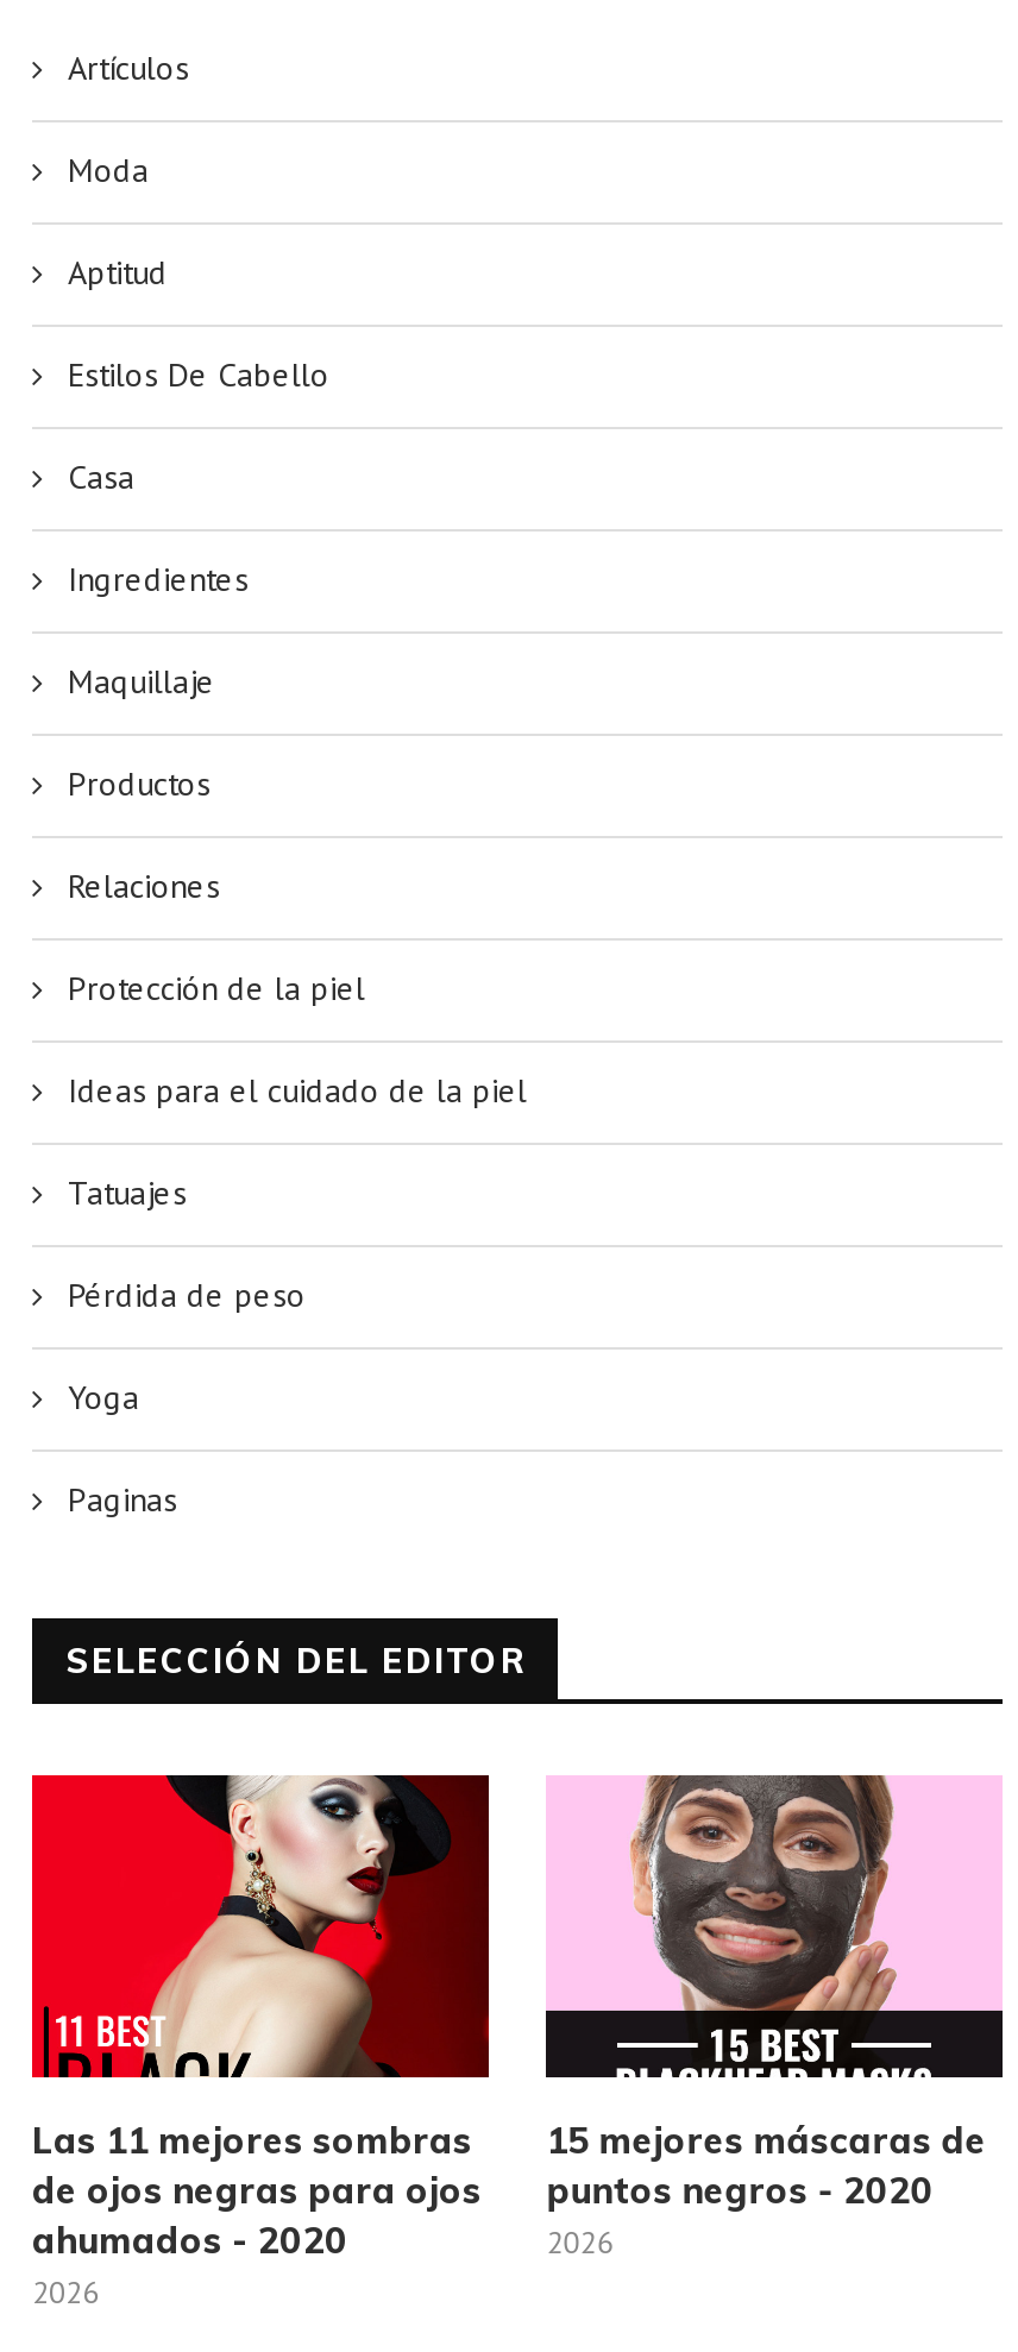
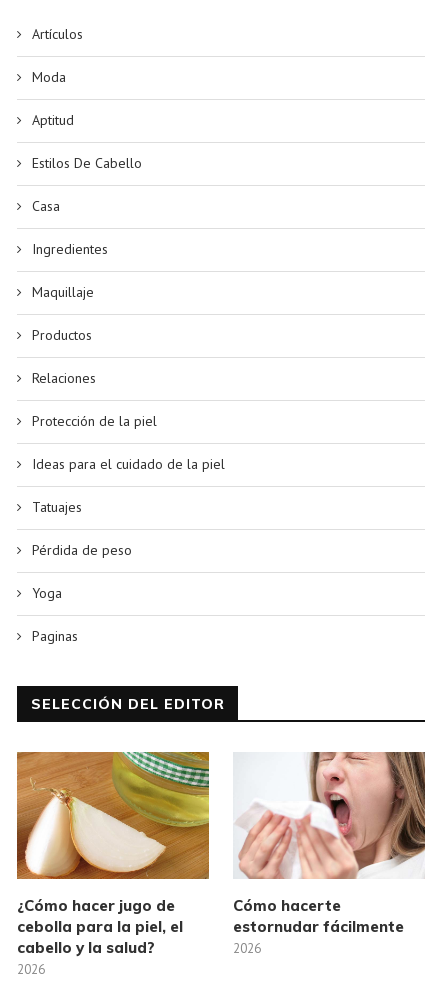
[30,1773,491,2264] [image] | Las 11 mejores sombras | de ojos negras para ojos | ahumados - 2020 -> [16,751,210,957] [image] | ¿Cómo hacer jugo de | cebolla para la piel, el | cabello y la salud?
[543,1773,1005,2214] [image] | 15 mejores máscaras de | puntos negros - 2020 -> [233,751,426,936] [image] | Cómo hacerte | estornudar fácilmente

